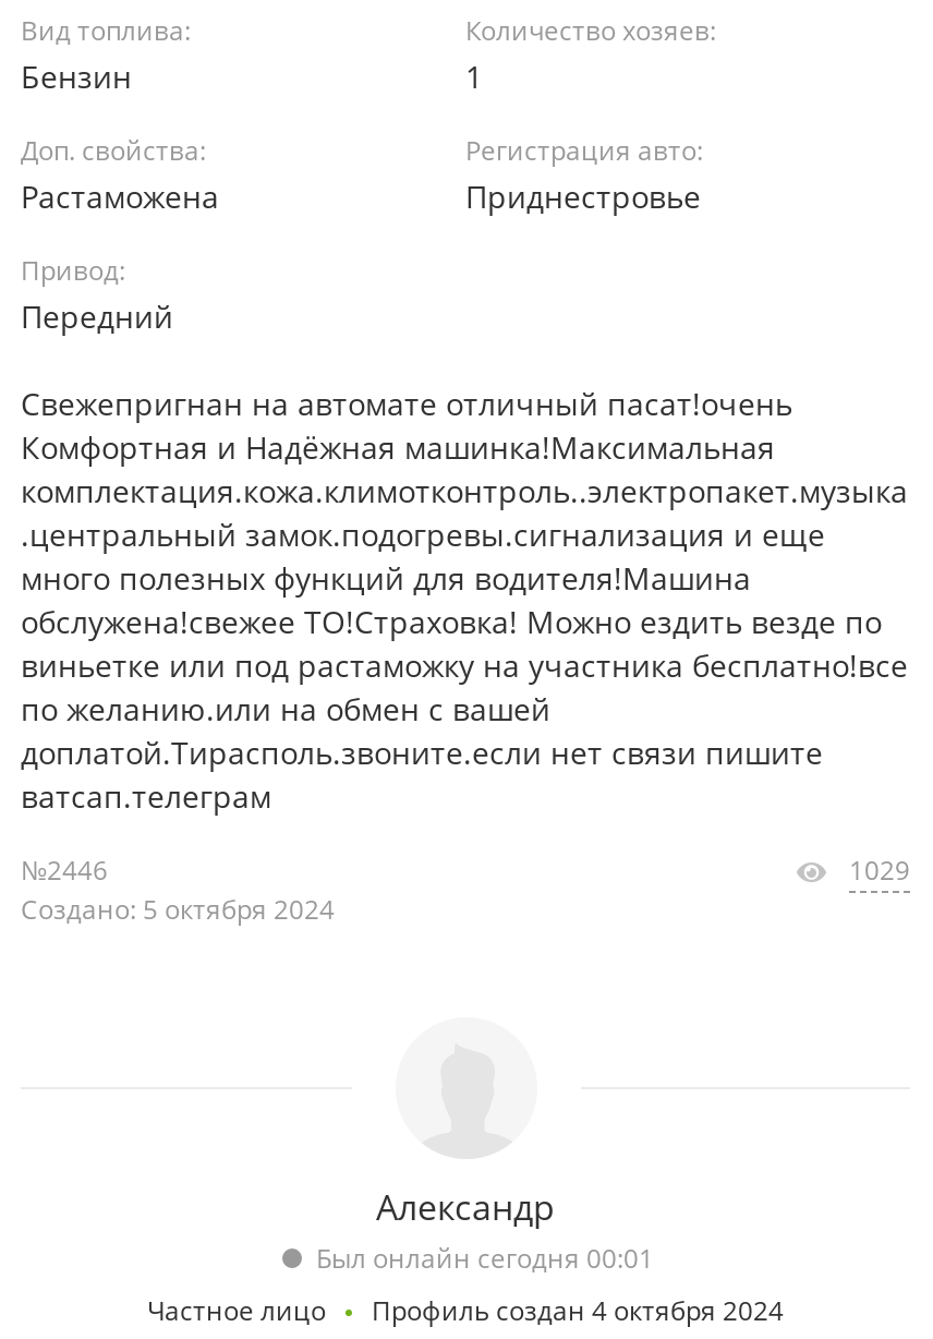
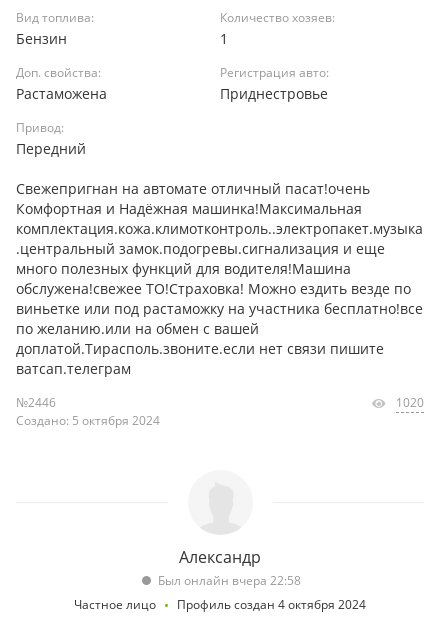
[849,852,910,889] 1029 -> [396,394,424,411] 1020
[316,1240,654,1277] Был онлайн сегодня 00:01 -> [157,572,300,589] Был онлайн вчера 22:58

